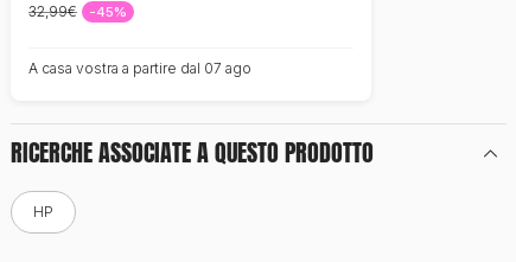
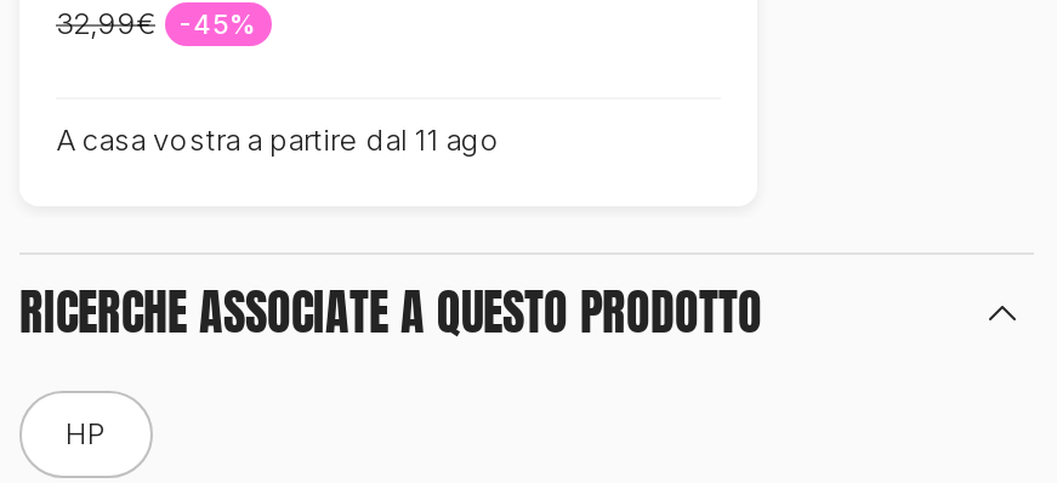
[28,60,251,78] A casa vostra a partire dal 07 ago -> [56,123,500,159] A casa vostra a partire dal 11 ago

